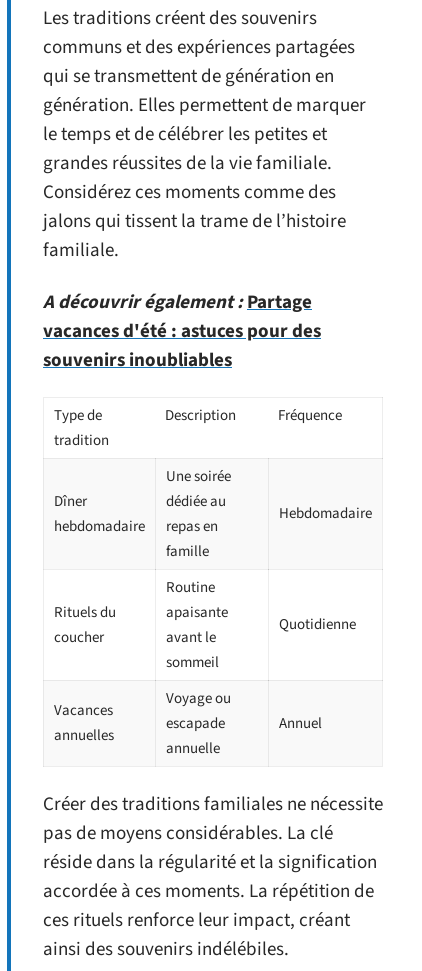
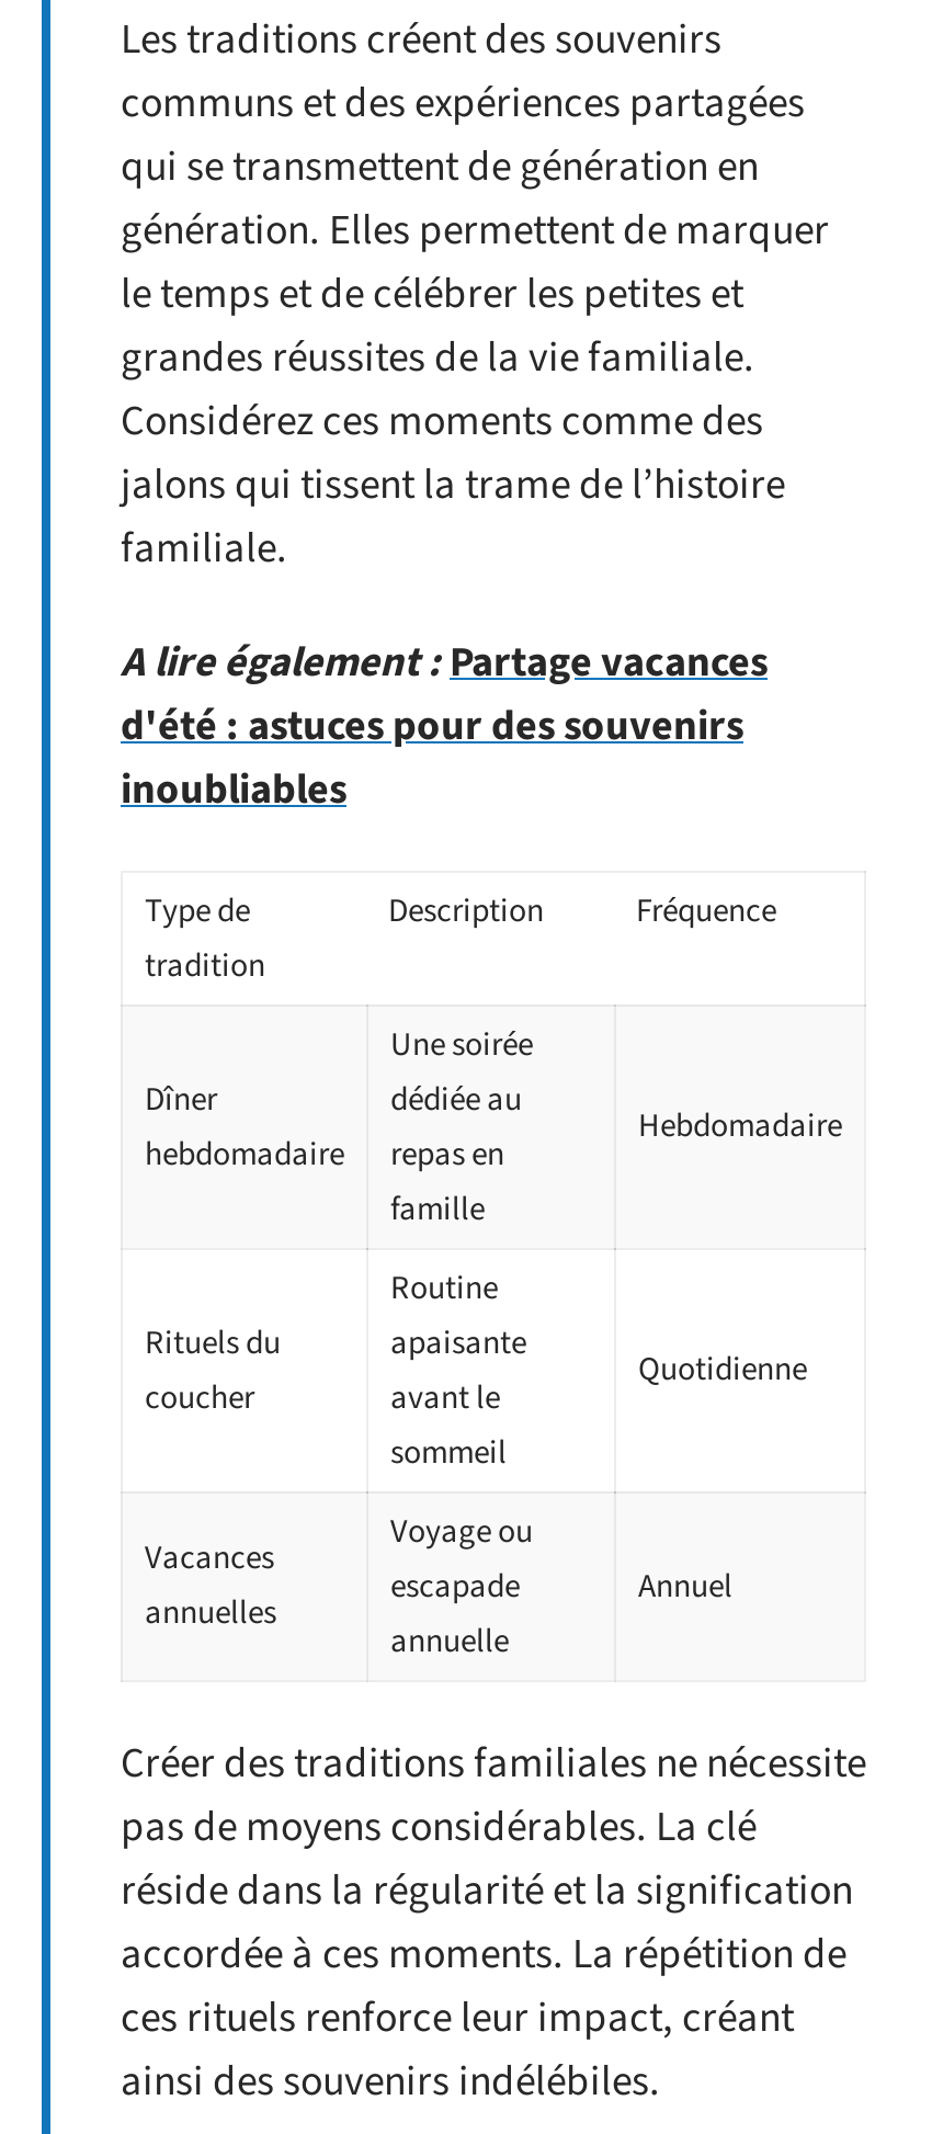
[43,288,321,373] A découvrir également : Partage | vacances d'été : astuces pour des | souvenirs inoubliables -> [121,633,768,819] A lire également : Partage vacances | d'été : astuces pour des souvenirs | inoubliables

